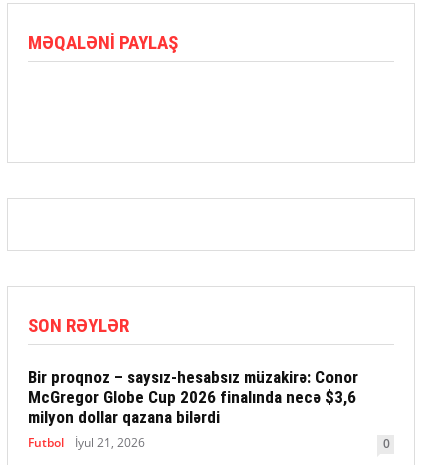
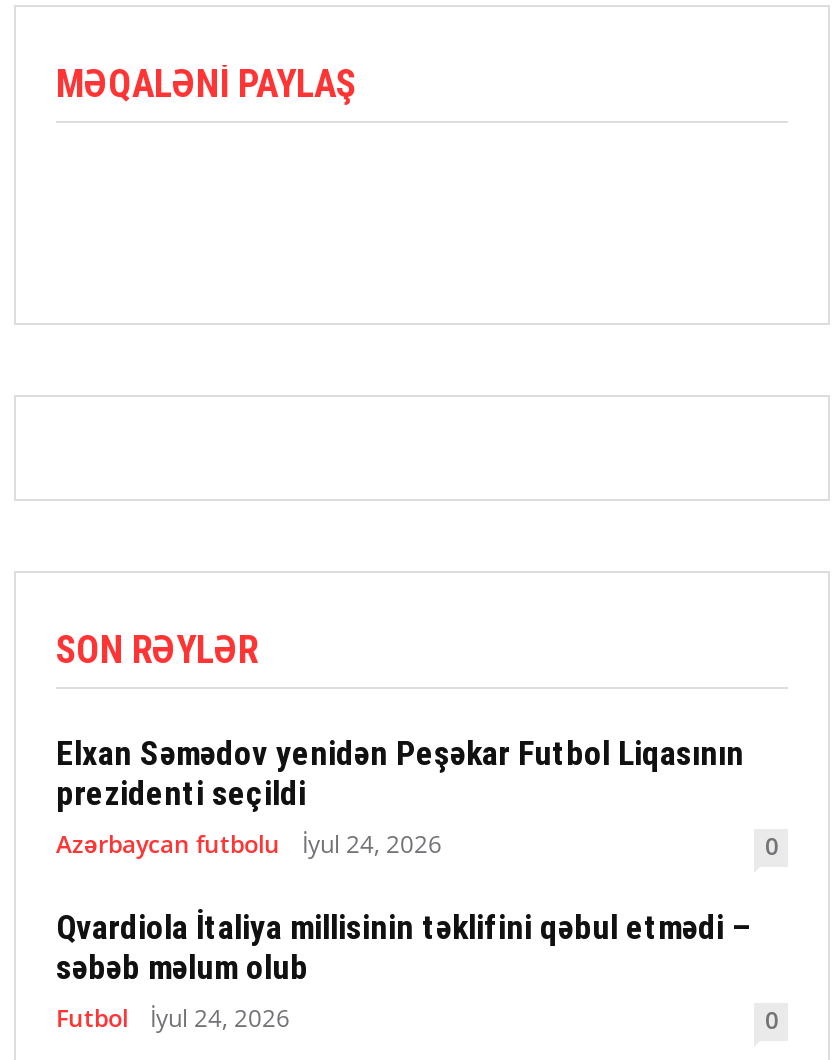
[28,367,358,427] Bir proqnoz – saysız-hesabsız müzakirə: Conor | McGregor Globe Cup 2026 finalında necə $3,6 | milyon dollar qazana bilərdi -> [56,733,779,987] Elxan Səmədov yenidən Peşəkar Futbol Liqasının | prezidenti seçildi | Azərbaycan futbolu | İyul 24, 2026 | 0 | Qvardiola İtaliya millisinin təklifini qəbul etmədi – | səbəb məlum olub
[28,434,145,451] Futbol İyul 21, 2026 -> [56,1001,290,1035] Futbol İyul 24, 2026

